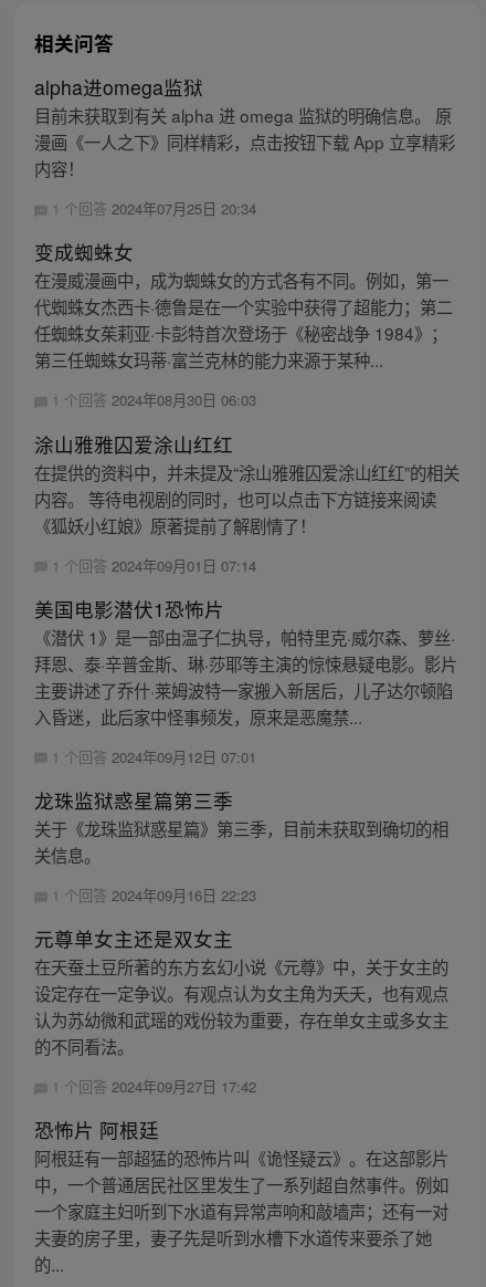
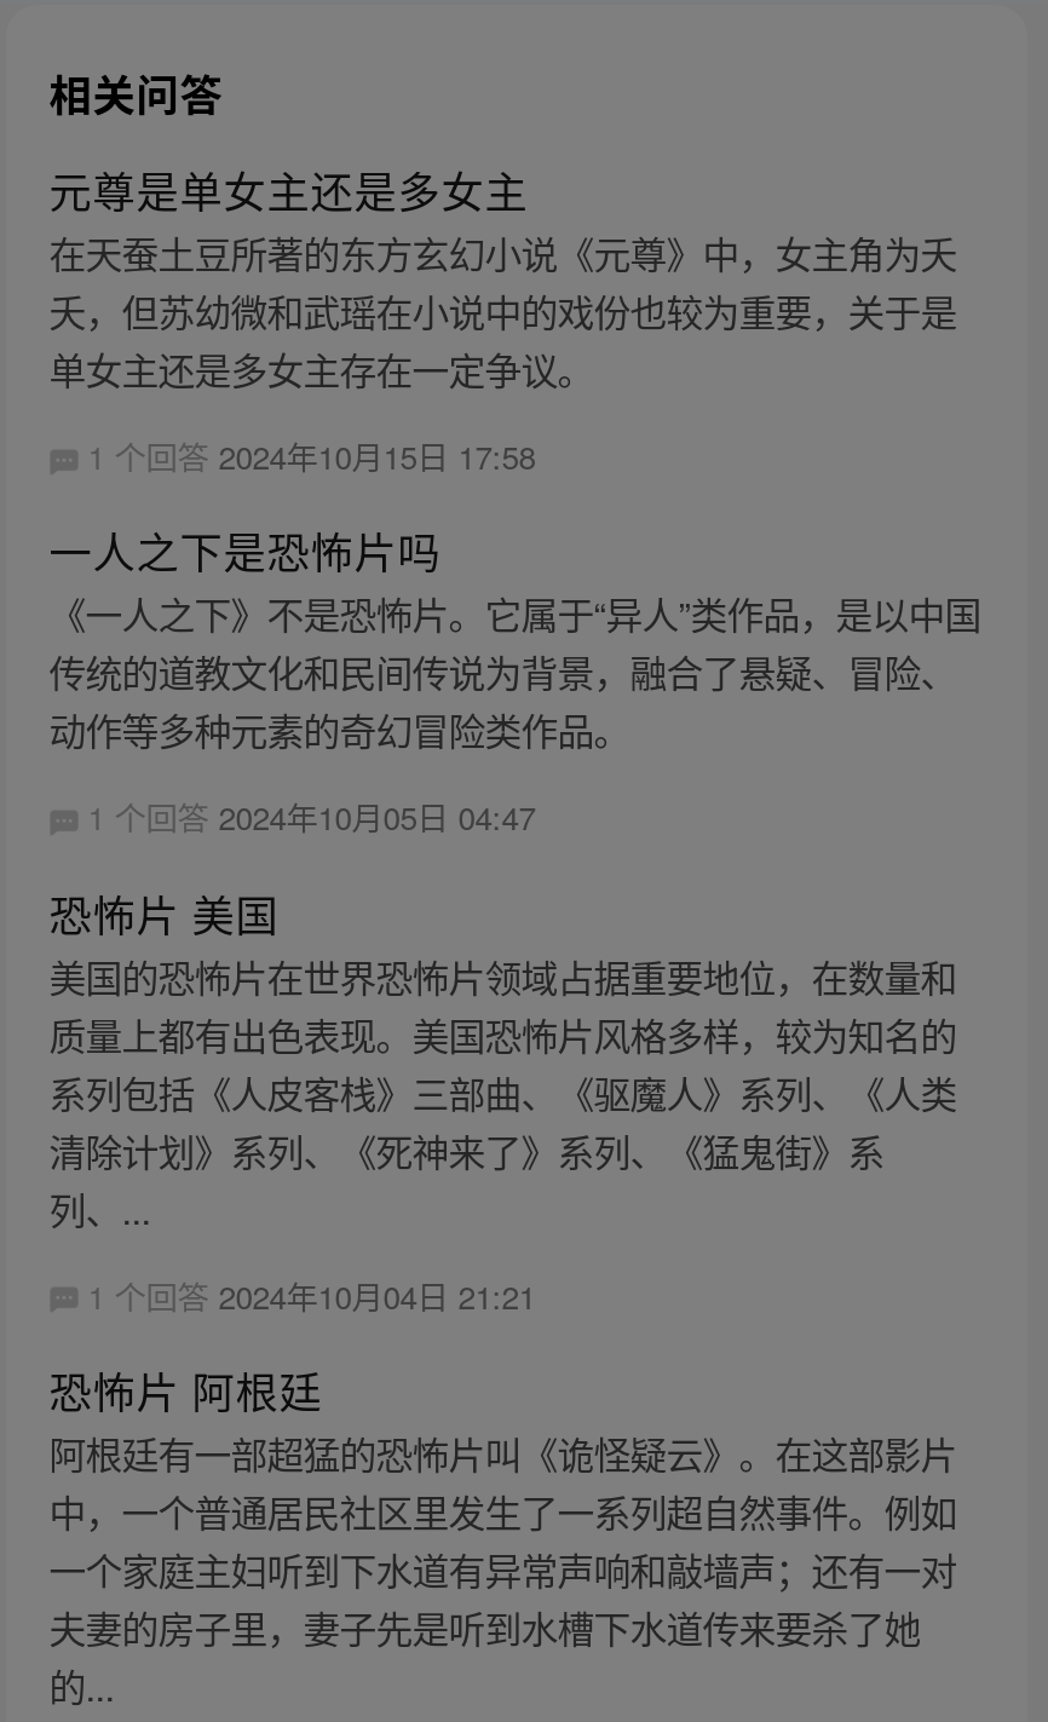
[34,73,459,1097] alpha进omega监狱 | 目前未获取到有关 alpha 进 omega 监狱的明确信息。 原 | 漫画《一人之下》同样精彩，点击按钮下载 App 立享精彩 | 内容！ | 1 个回答2024年07月25日 20:34 | 变成蜘蛛女 | 在漫威漫画中，成为蜘蛛女的方式各有不同。例如，第一 | 代蜘蛛女杰西卡·德鲁是在一个实验中获得了超能力；第二 | 任蜘蛛女茱莉亚·卡彭特首次登场于《秘密战争 1984》； | 第三任蜘蛛女玛蒂·富兰克林的能力来源于某种... | 1 个回答2024年08月30日 06:03 | 涂山雅雅囚爱涂山红红 | 在提供的资料中，并未提及“涂山雅雅囚爱涂山红红”的相关 | 内容。 等待电视剧的同时，也可以点击下方链接来阅读 | 《狐妖小红娘》原著提前了解剧情了！ | 1 个回答2024年09月01日 07:14 | 美国电影潜伏1恐怖片 | 《潜伏 1》是一部由温子仁执导，帕特里克·威尔森、萝丝· | 拜恩、泰·辛普金斯、琳·莎耶等主演的惊悚悬疑电影。影片 | 主要讲述了乔什·莱姆波特一家搬入新居后，儿子达尔顿陷 | 入昏迷，此后家中怪事频发，原来是恶魔禁... | 1 个回答2024年09月12日 07:01 | 龙珠监狱惑星篇第三季 | 关于《龙珠监狱惑星篇》第三季，目前未获取到确切的相 | 关信息。 | 1 个回答2024年09月16日 22:23 | 元尊单女主还是双女主 | 在天蚕土豆所著的东方玄幻小说《元尊》中，关于女主的 | 设定存在一定争议。有观点认为女主角为夭夭，也有观点 | 认为苏幼微和武瑶的戏份较为重要，存在单女主或多女主 | 的不同看法。 | 1 个回答2024年09月27日 17:42 -> [49,160,981,1318] 元尊是单女主还是多女主 | 在天蚕土豆所著的东方玄幻小说《元尊》中，女主角为夭 | 夭，但苏幼微和武瑶在小说中的戏份也较为重要，关于是 | 单女主还是多女主存在一定争议。 | 1 个回答2024年10月15日 17:58 | 一人之下是恐怖片吗 | 《一人之下》不是恐怖片。它属于“异人”类作品，是以中国 | 传统的道教文化和民间传说为背景，融合了悬疑、冒险、 | 动作等多种元素的奇幻冒险类作品。 | 1 个回答2024年10月05日 04:47 | 恐怖片 美国 | 美国的恐怖片在世界恐怖片领域占据重要地位，在数量和 | 质量上都有出色表现。美国恐怖片风格多样，较为知名的 | 系列包括《人皮客栈》三部曲、《驱魔人》系列、《人类 | 清除计划》系列、《死神来了》系列、《猛鬼街》系 | 列、... | 1 个回答2024年10月04日 21:21

